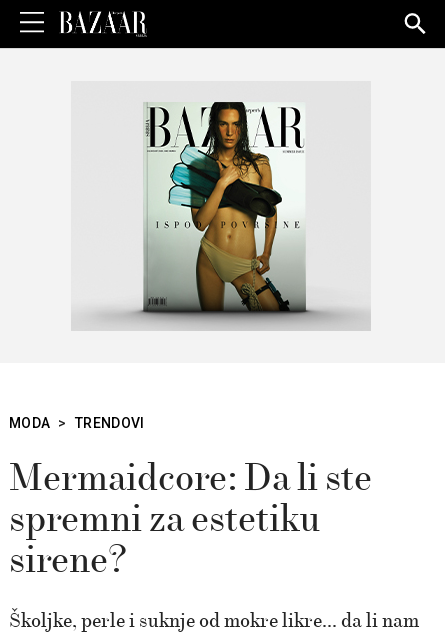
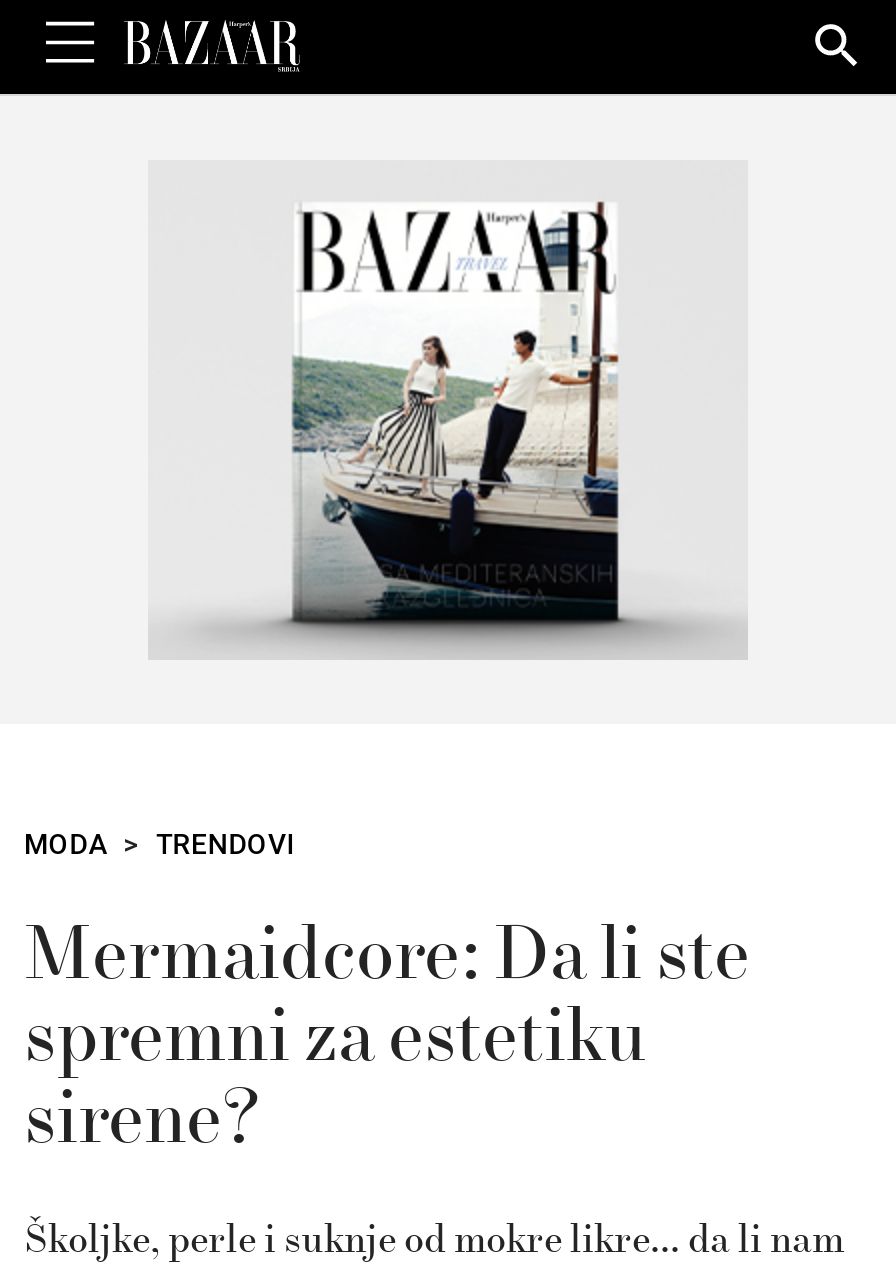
[144,101,306,310] [image] -> [292,200,620,620] [image]

